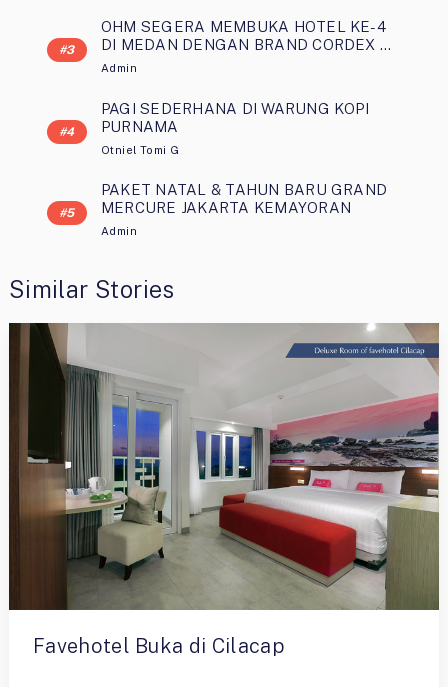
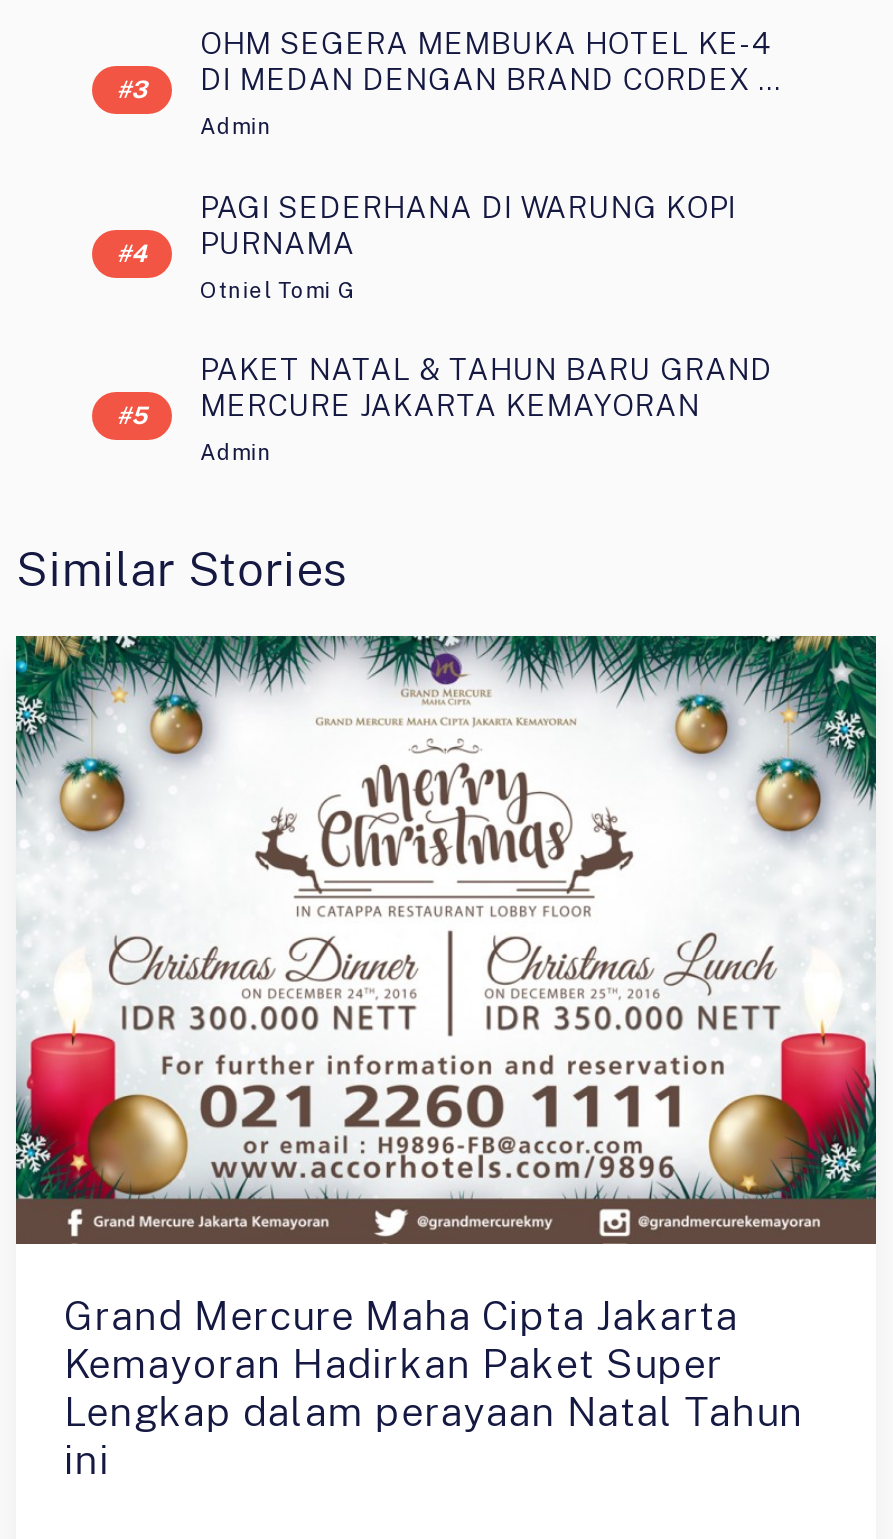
[8,322,440,658] [image] | Favehotel Buka di Cilacap -> [14,634,878,1483] [image] | Grand Mercure Maha Cipta Jakarta | Kemayoran Hadirkan Paket Super | Lengkap dalam perayaan Natal Tahun | ini

